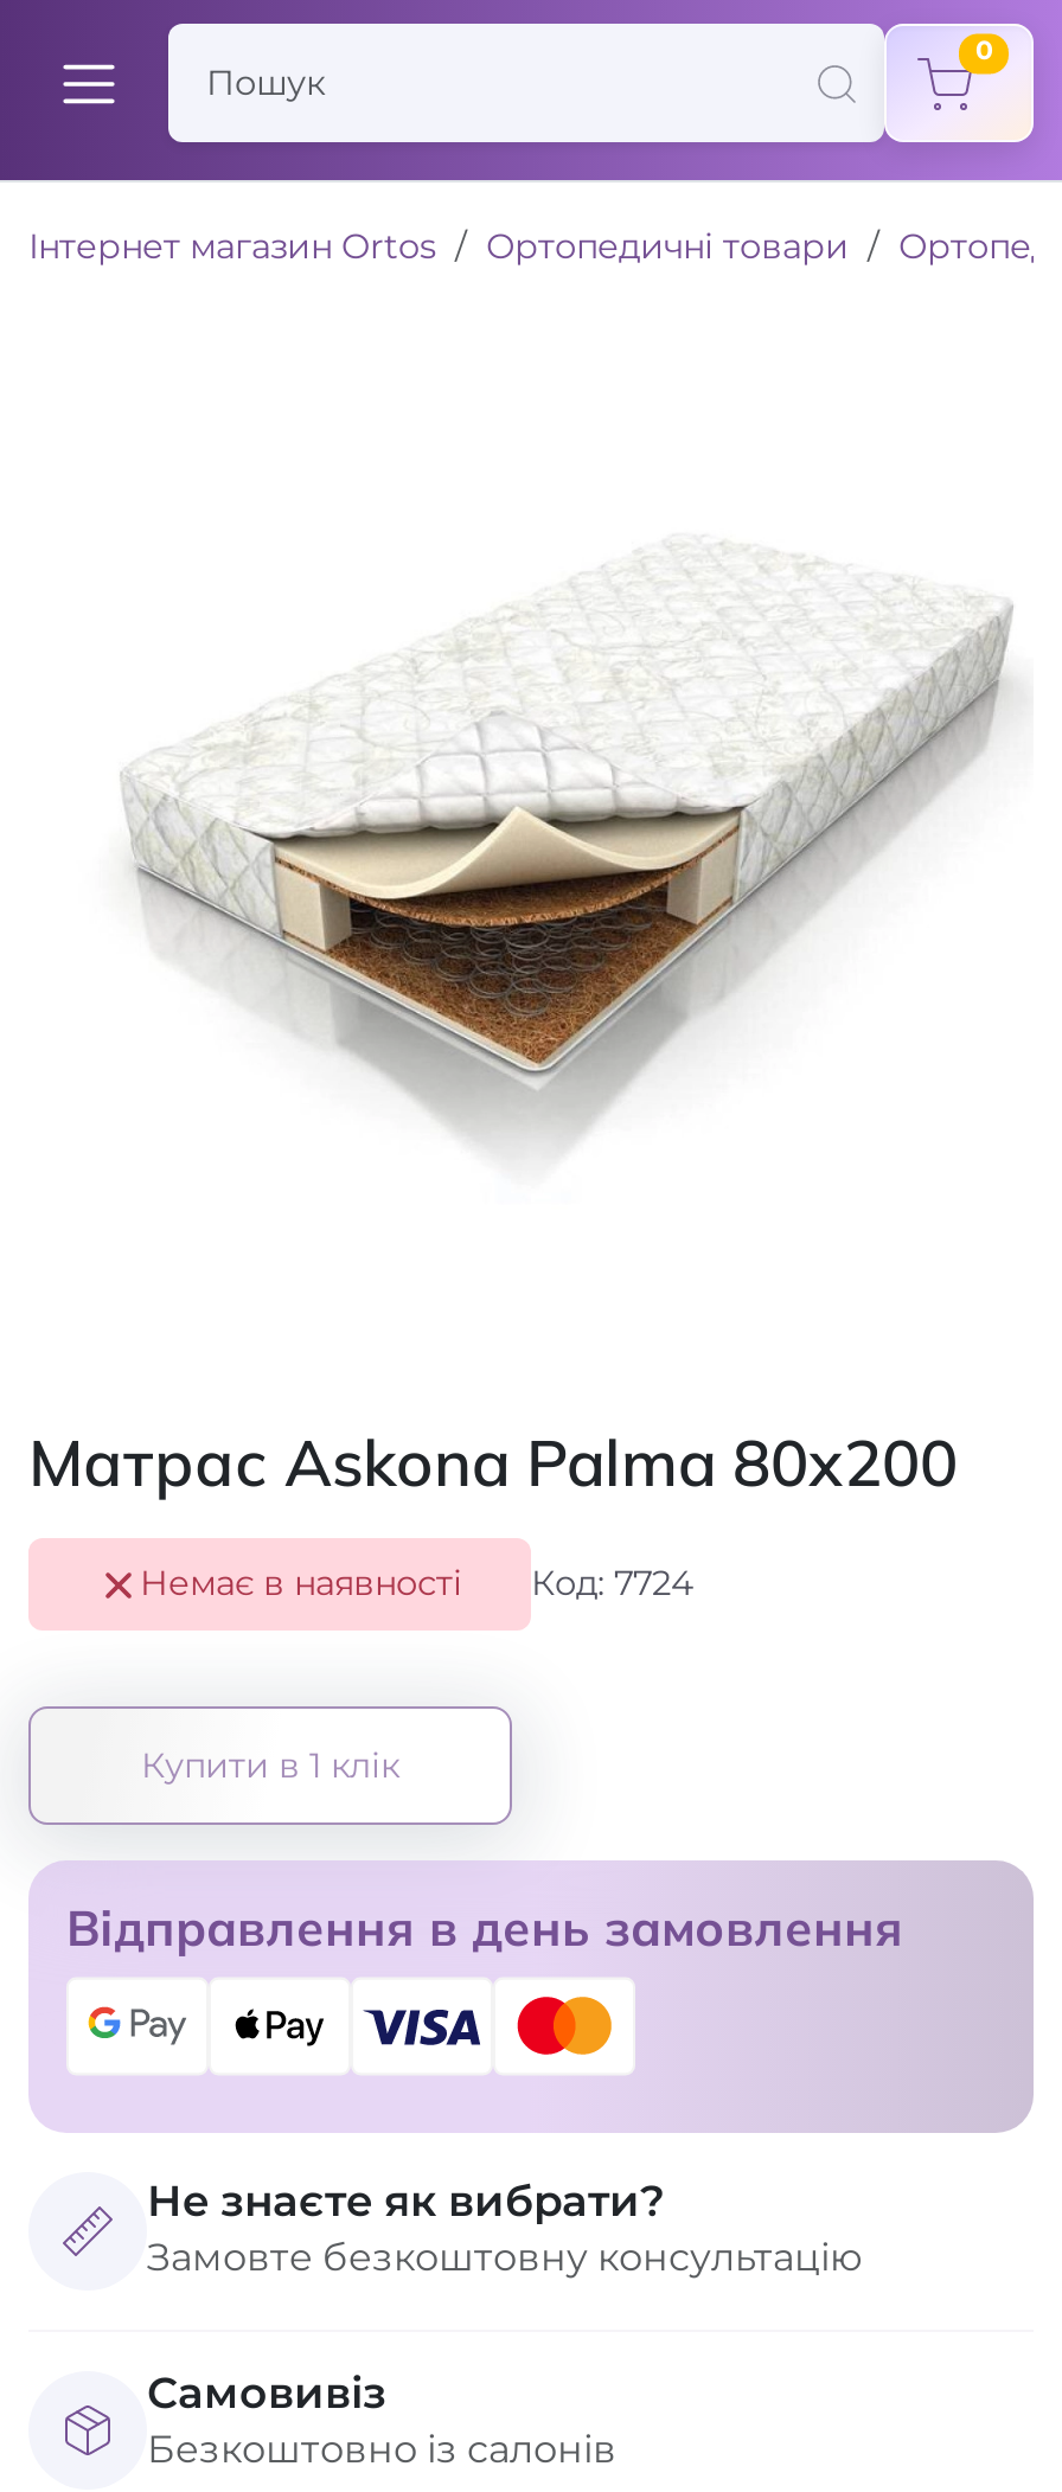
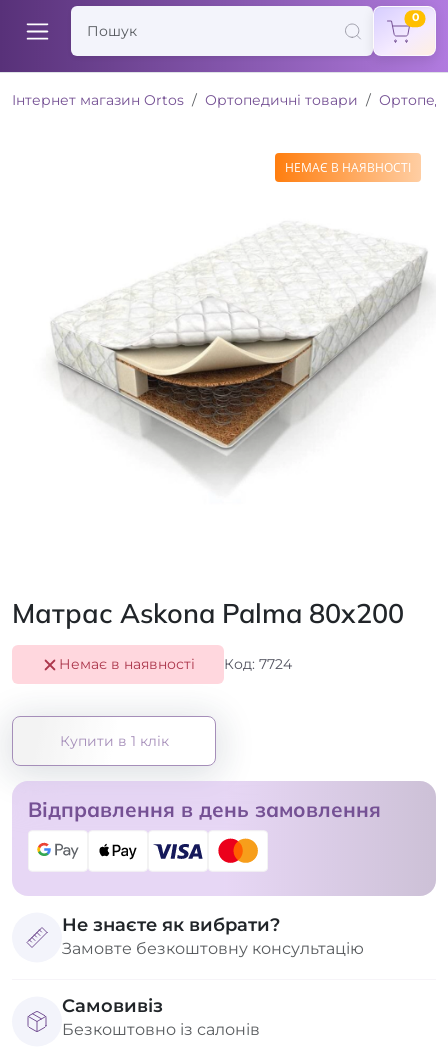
none -> [285,159,411,176] НЕМАЄ В НАЯВНОСТІ

